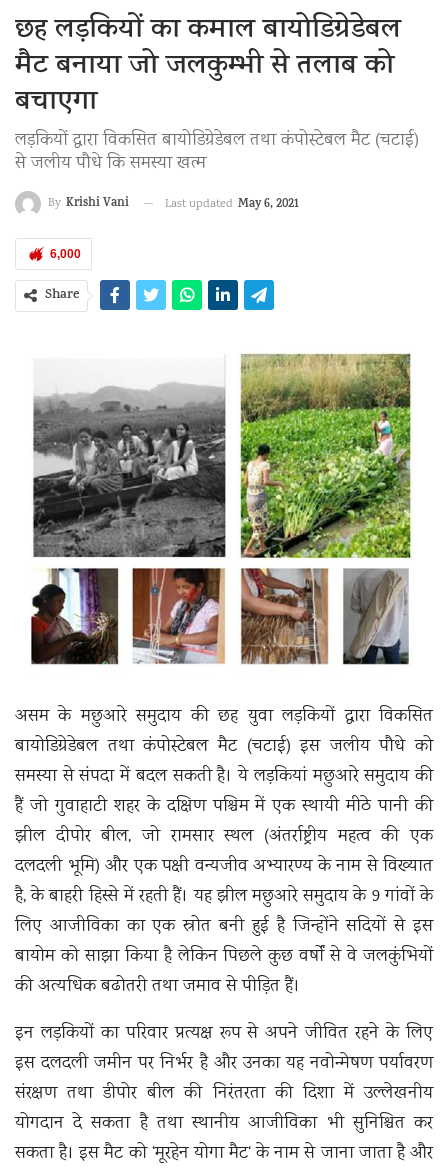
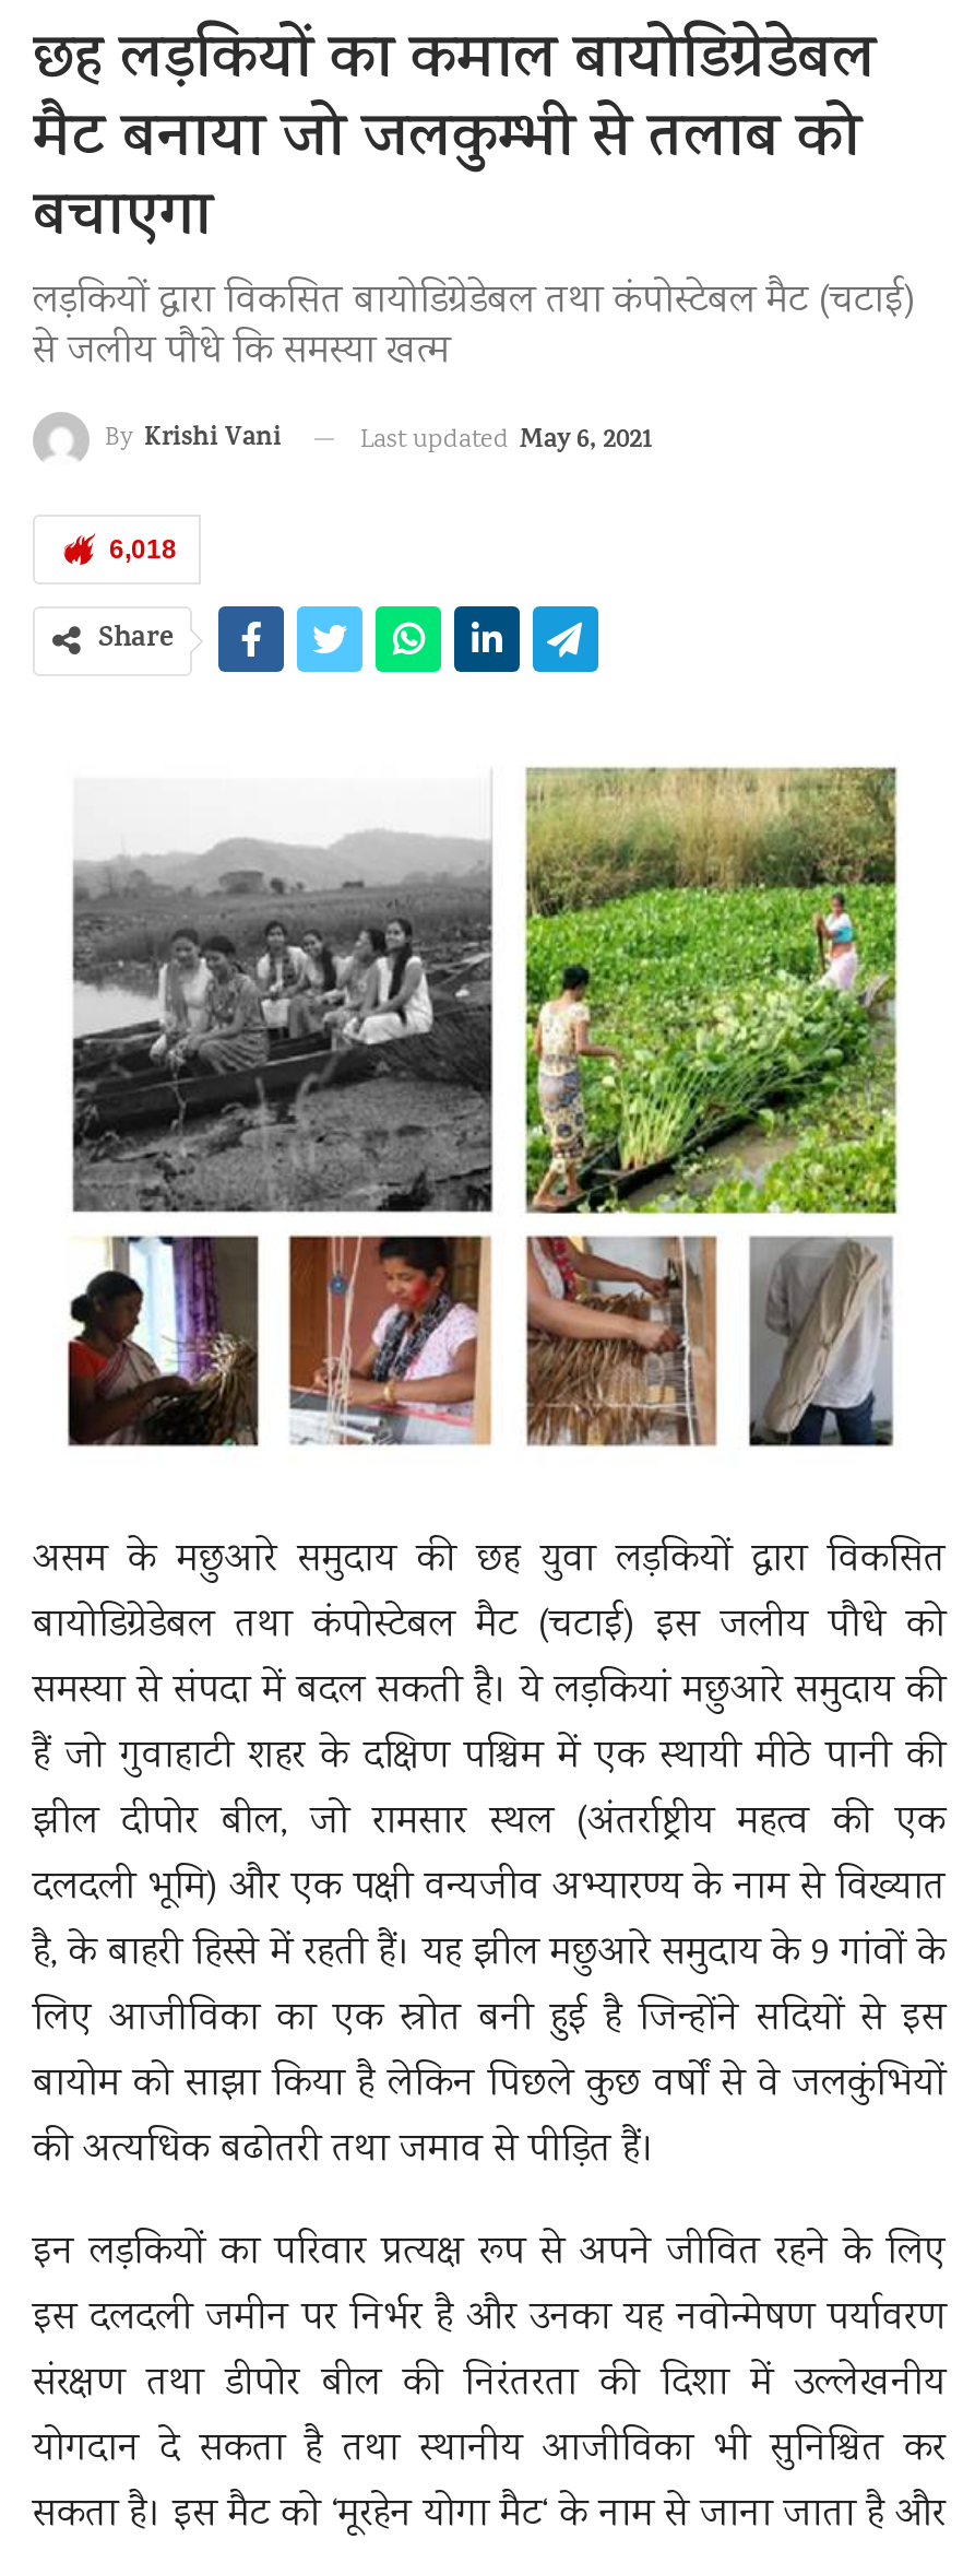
[50,247,81,261] 6,000 -> [109,534,177,564] 6,018

